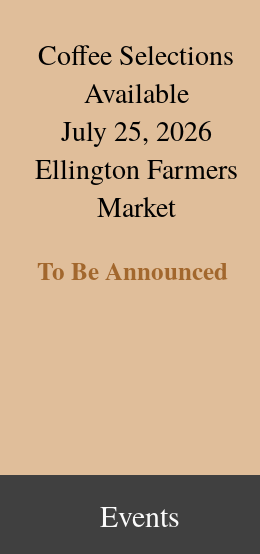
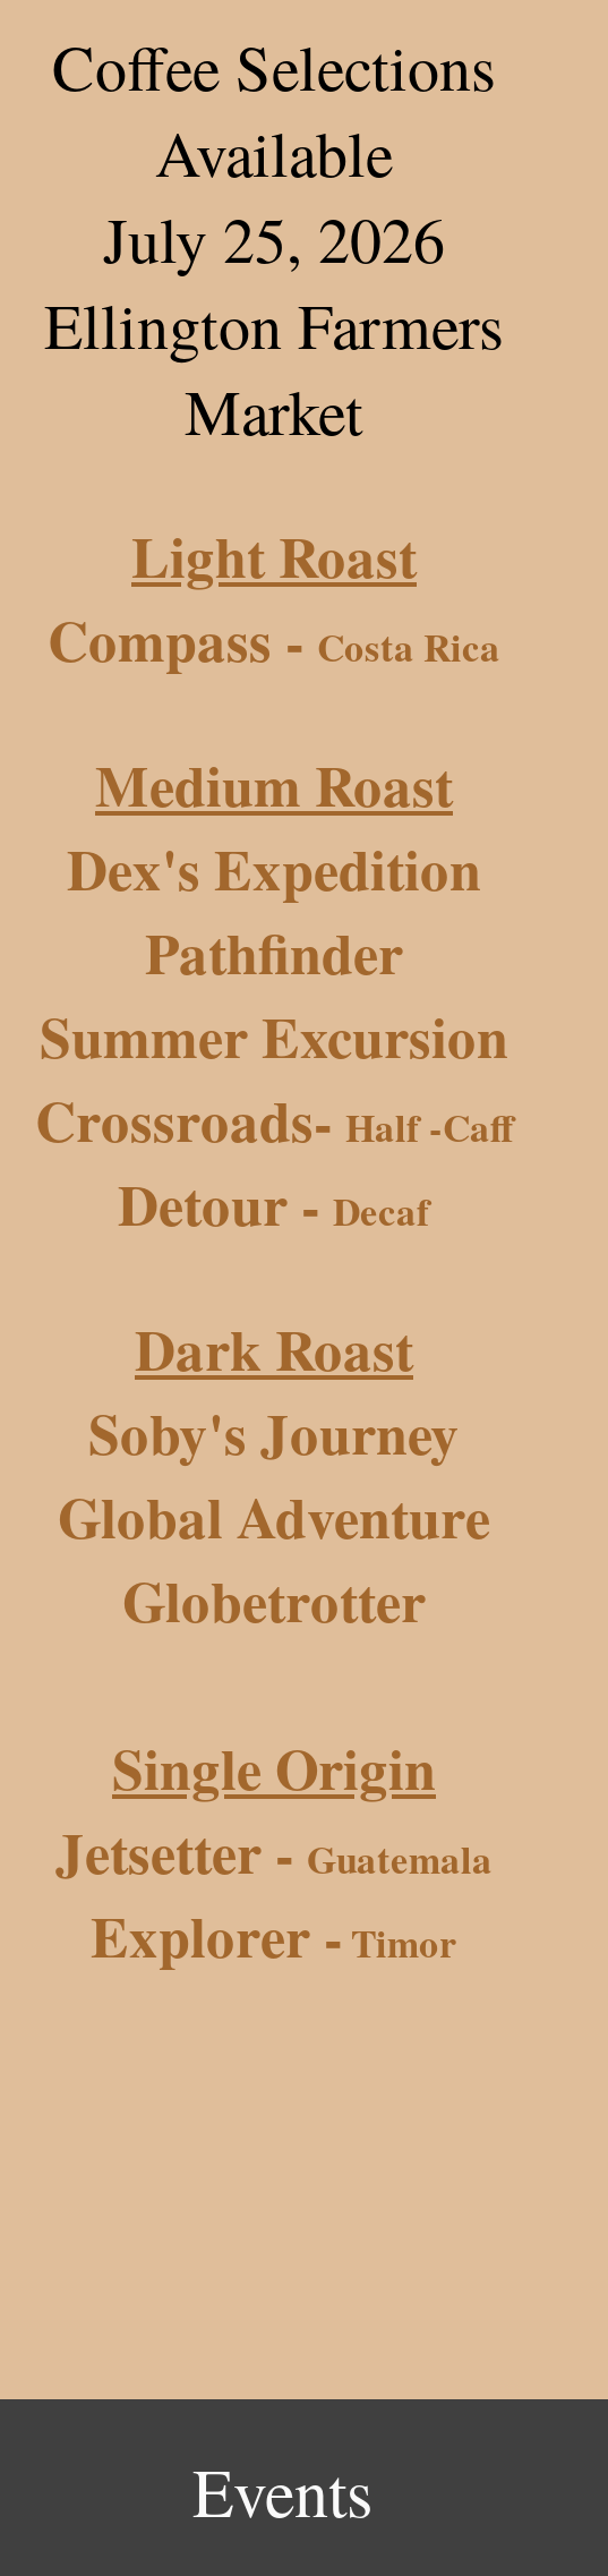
[36,252,235,289] To Be Announced -> [35,513,513,1977] Light Roast | Compass - Costa Rica | Medium Roast | Dex's Expedition | Pathfinder | Summer Excursion | Crossroads- Half -Caff | Detour - Decaf | Dark Roast | Soby's Journey | Global Adventure | Globetrotter | Single Origin | Jetsetter - Guatemala | Explorer - Timor

